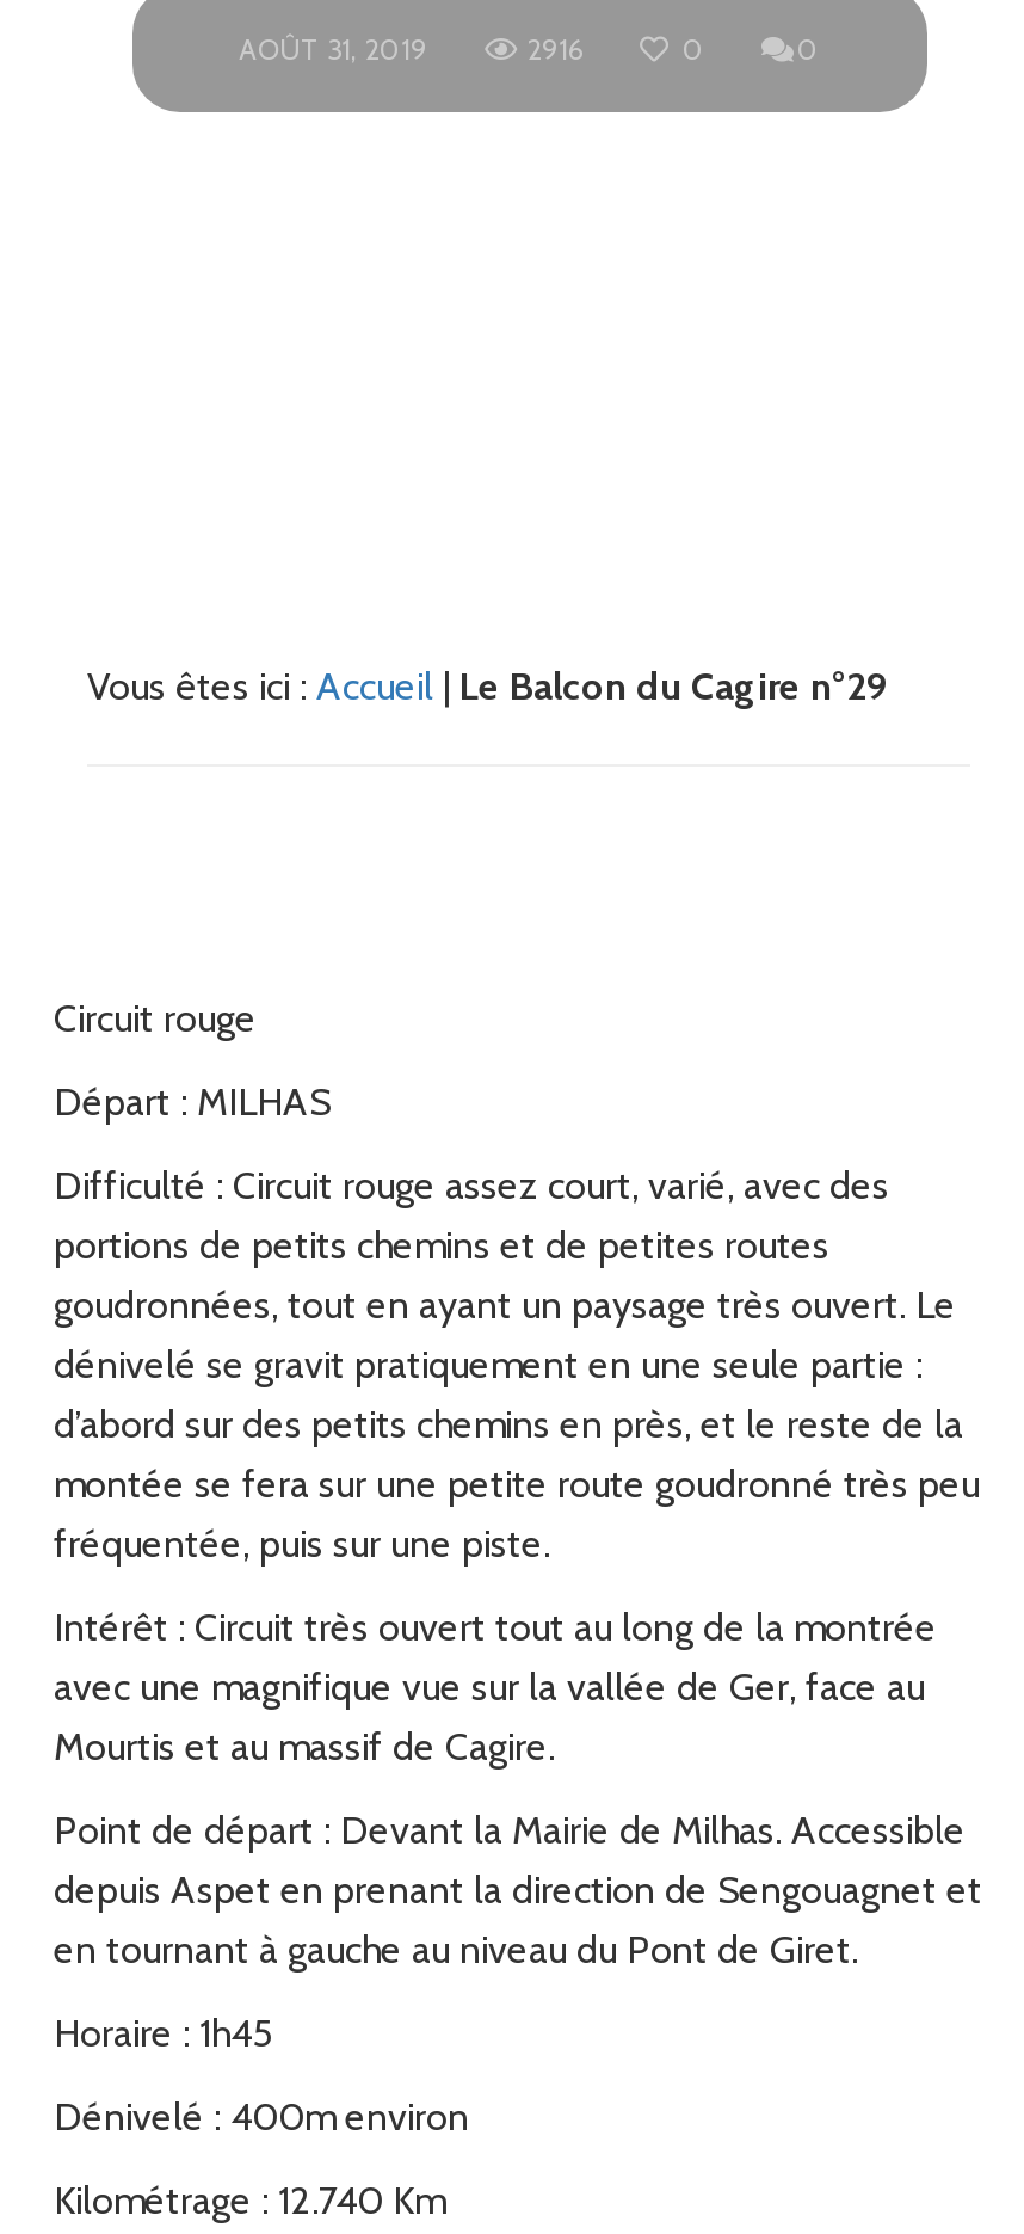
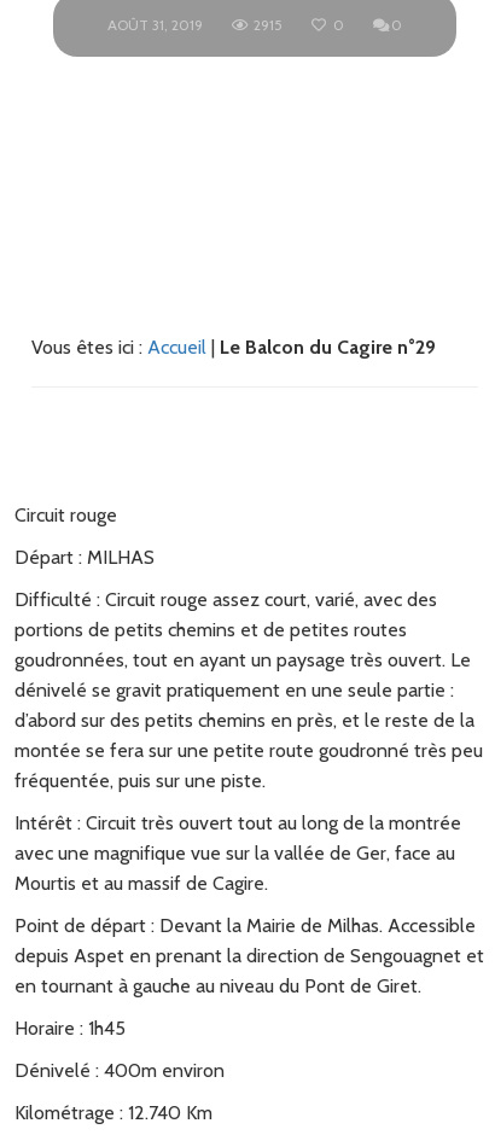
[528,31,582,67] 2916 -> [254,16,283,34] 2915

